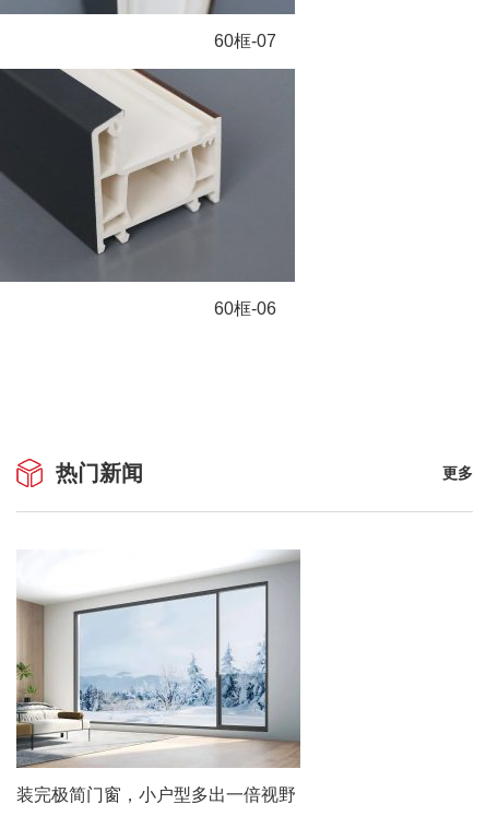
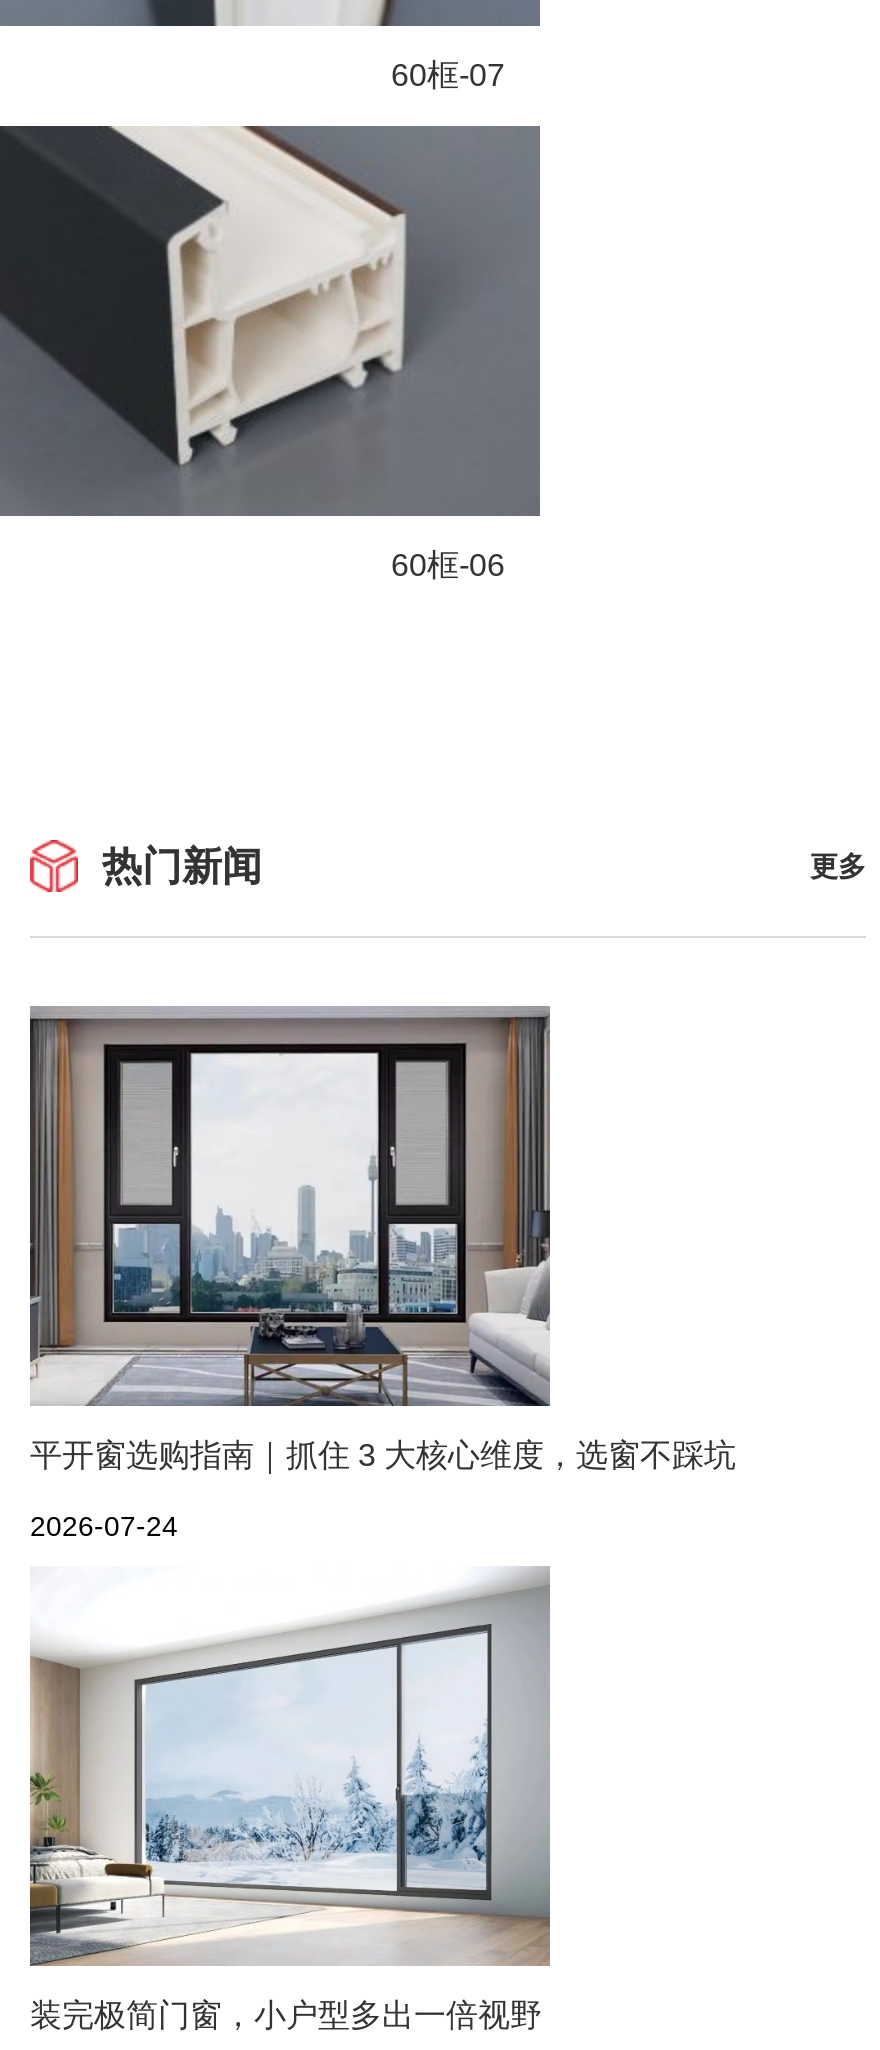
none -> [28,1004,736,1542] [image] | 平开窗选购指南｜抓住 3 大核心维度，选窗不踩坑 | 2026-07-24

